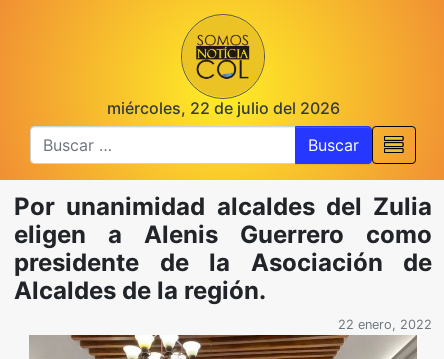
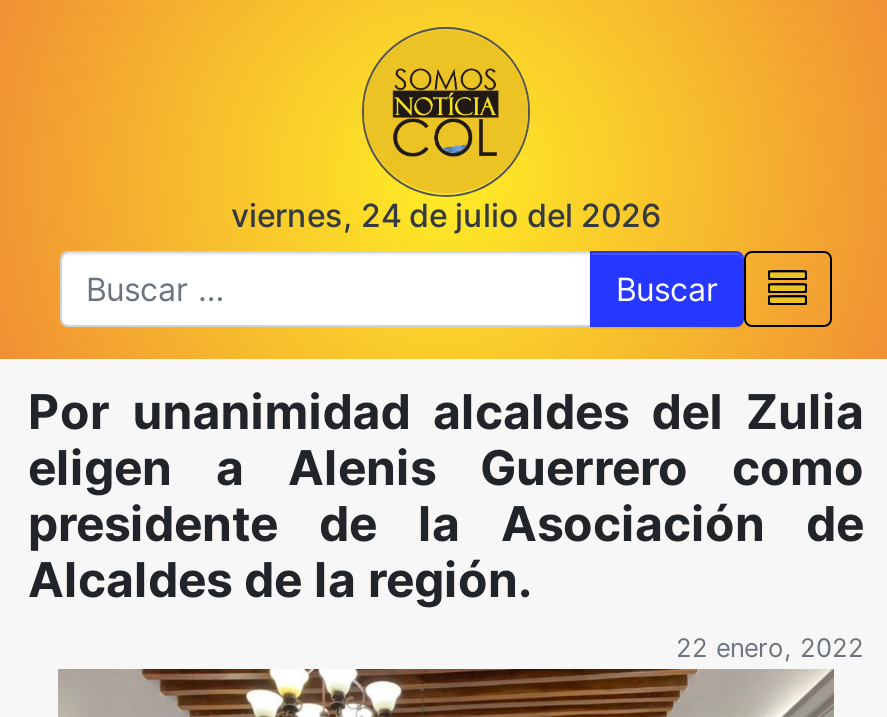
[106,98,339,118] miércoles, 22 de julio del 2026 -> [231,195,661,235] viernes, 24 de julio del 2026

